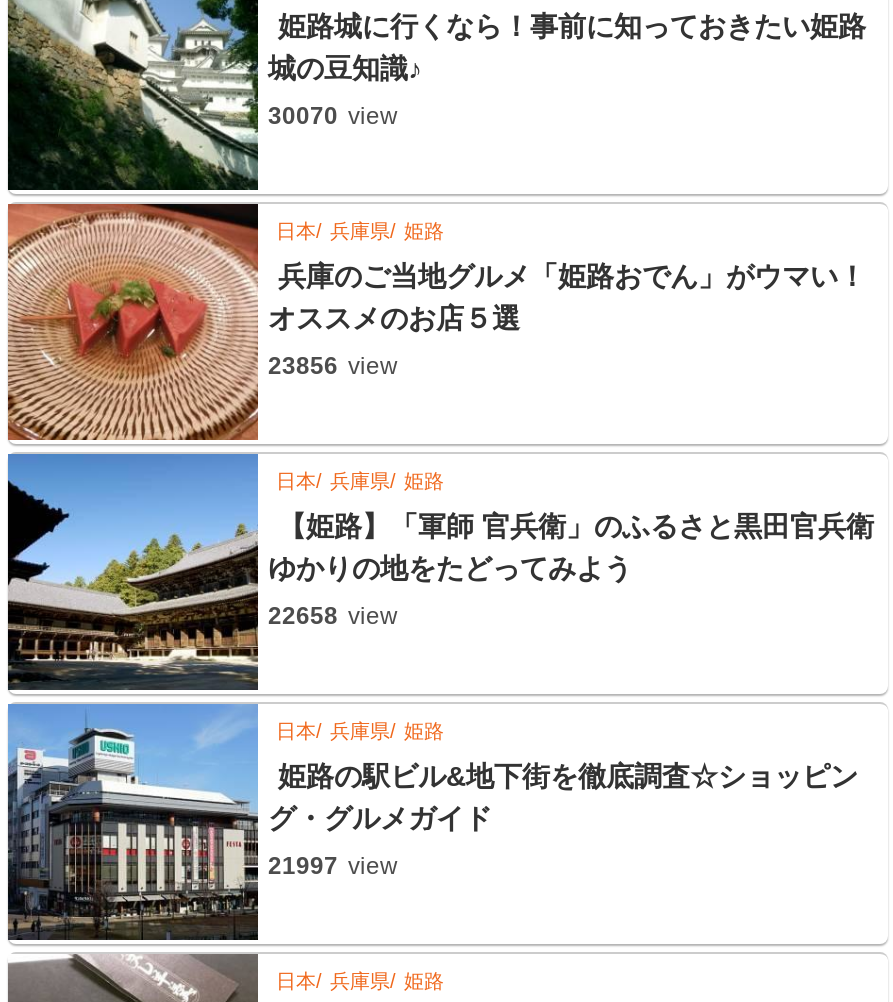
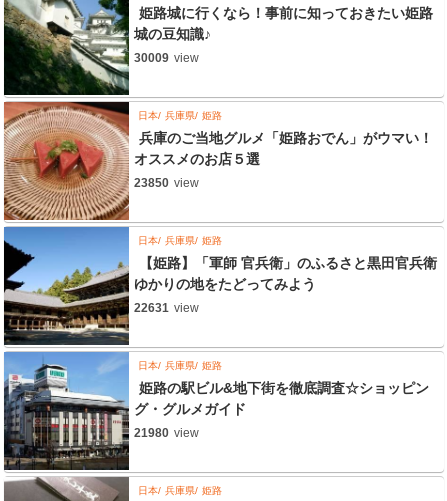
[268,102,398,130] 30070 view -> [134,51,199,65] 30009 view
[268,352,398,380] 23856 view -> [134,176,199,190] 23850 view
[268,602,398,630] 22658 view -> [134,301,199,315] 22631 view
[268,852,398,880] 21997 view -> [134,426,199,440] 21980 view

